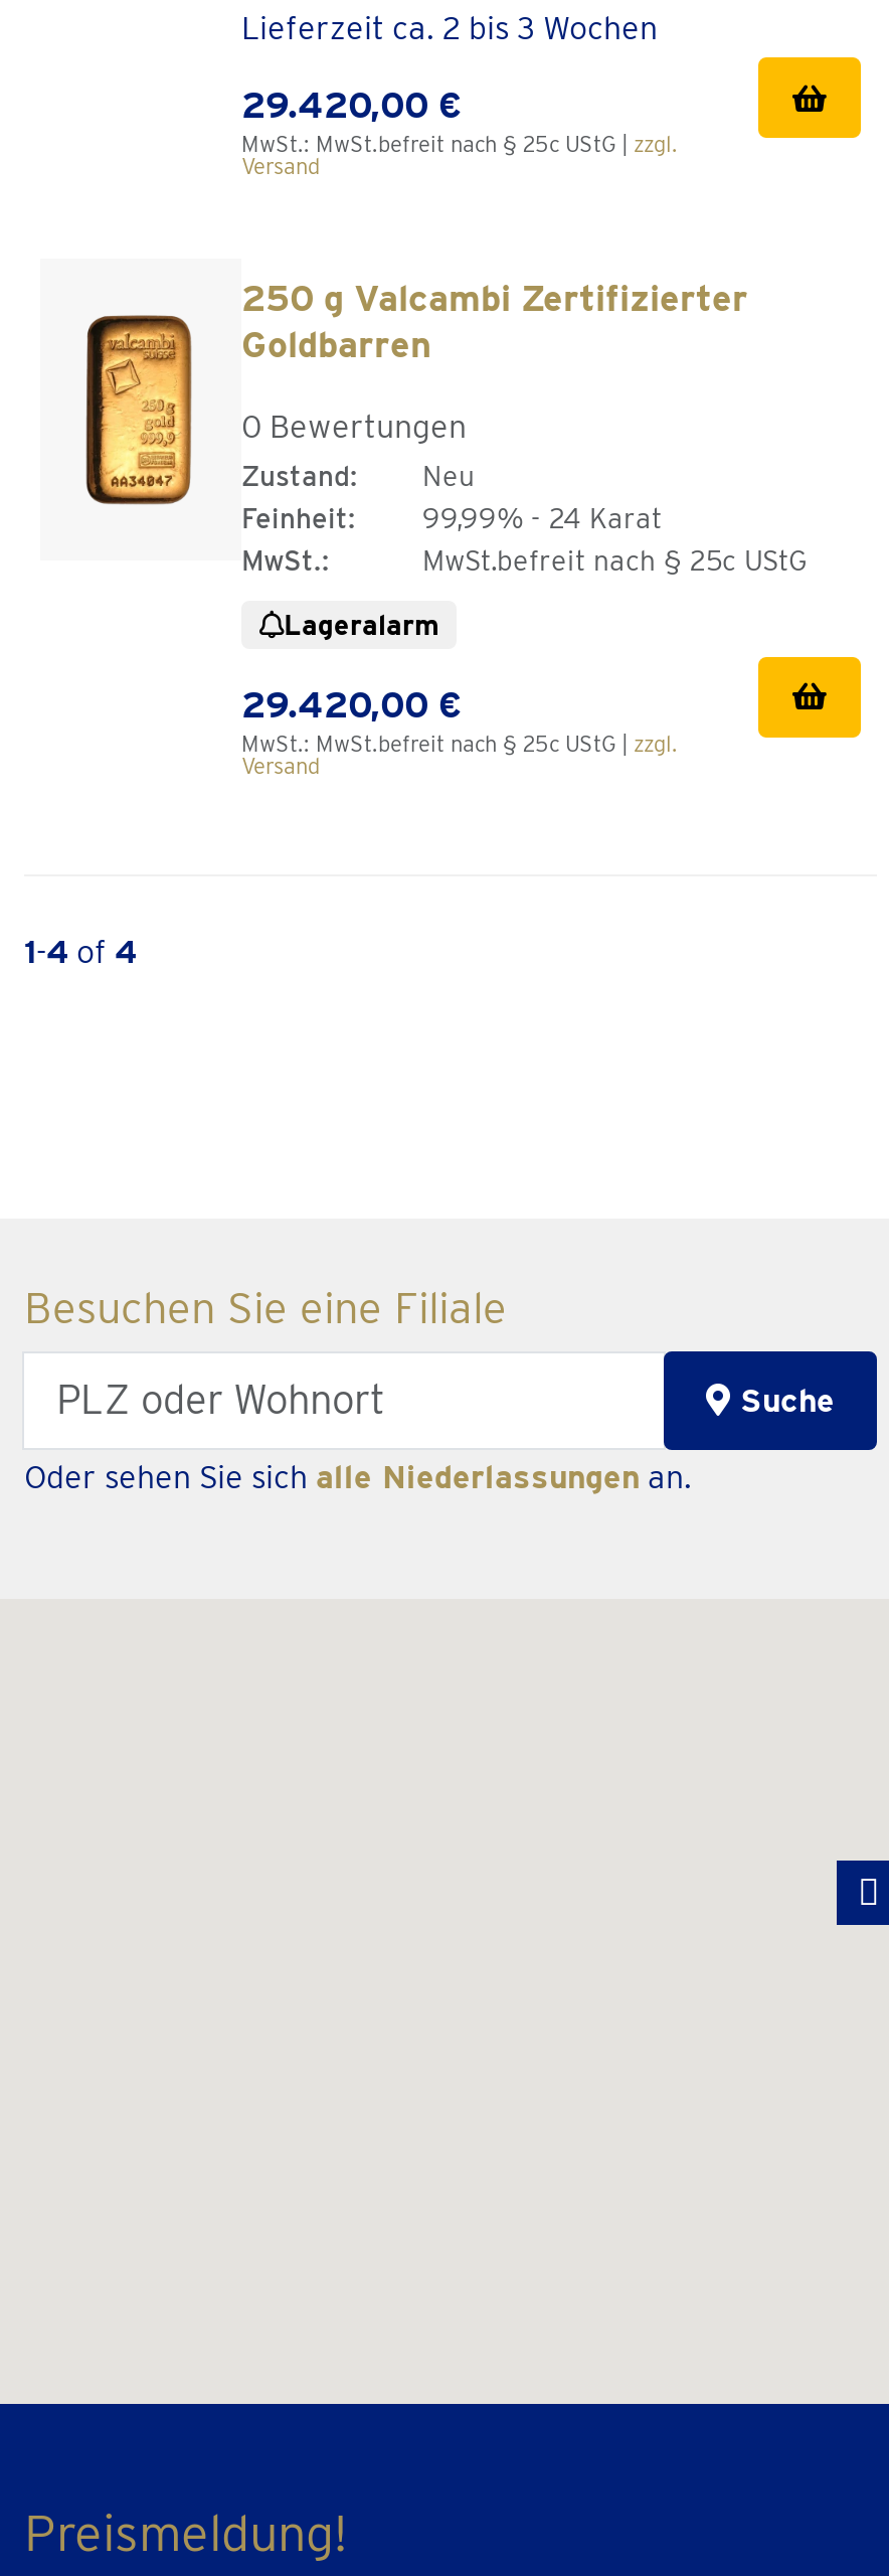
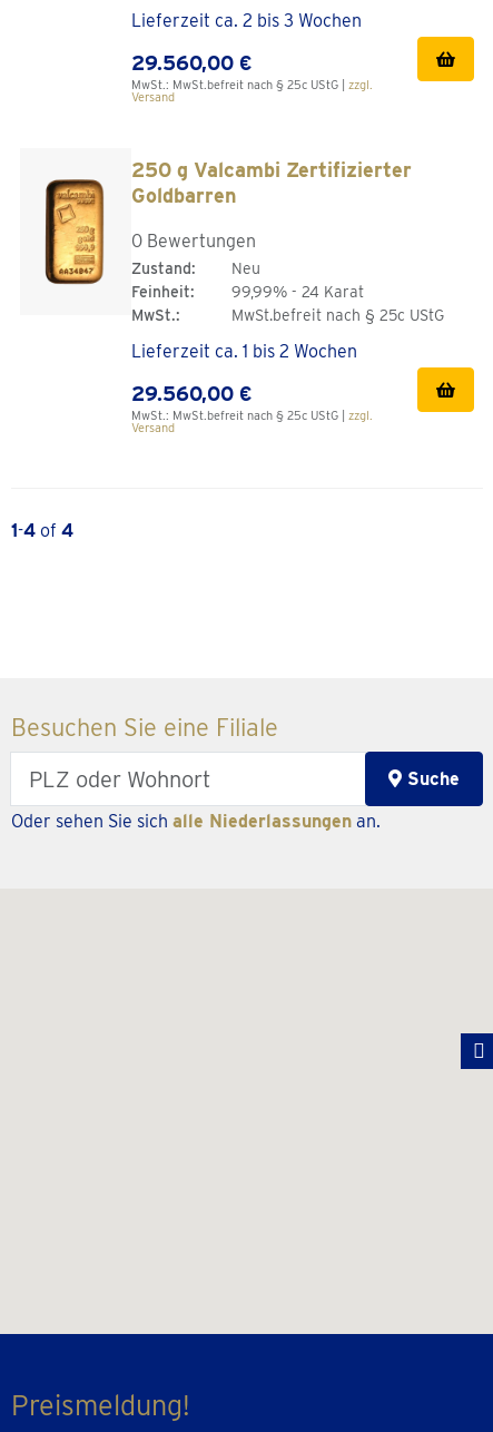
[241,84,461,126] 29.420,00 € -> [131,51,252,75] 29.560,00 €
[284,608,438,641] Lageralarm -> [131,341,357,362] Lieferzeit ca. 1 bis 2 Wochen
[241,683,461,725] 29.420,00 € -> [131,382,252,405] 29.560,00 €

